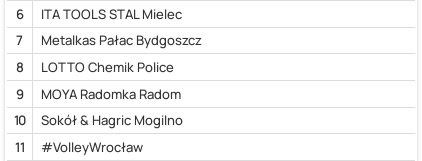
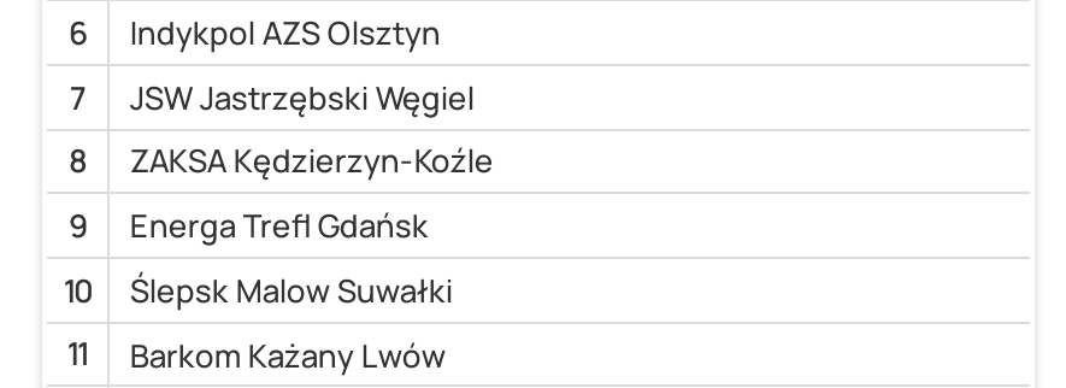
[41,5,182,23] ITA TOOLS STAL Mielec -> [130,12,440,55] Indykpol AZS Olsztyn
[41,31,202,49] Metalkas Pałac Bydgoszcz -> [130,76,474,119] JSW Jastrzębski Węgiel
[41,58,174,76] LOTTO Chemik Police -> [130,140,493,183] ZAKSA Kędzierzyn-Koźle
[41,85,181,103] MOYA Radomka Radom -> [130,204,428,248] Energa Trefl Gdańsk
[41,111,183,129] Sokół & Hagric Mogilno -> [130,268,452,312] Ślepsk Malow Suwałki
[41,138,143,156] #VolleyWrocław -> [130,333,445,376] Barkom Każany Lwów

